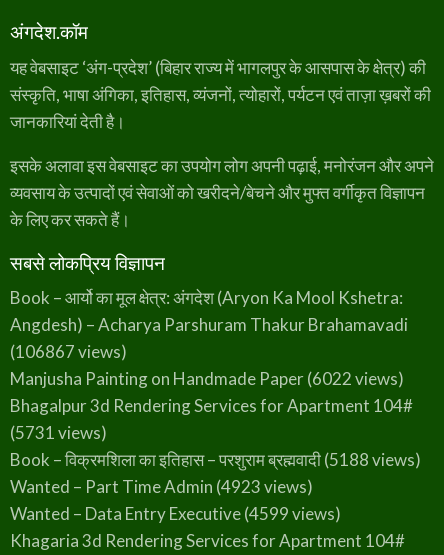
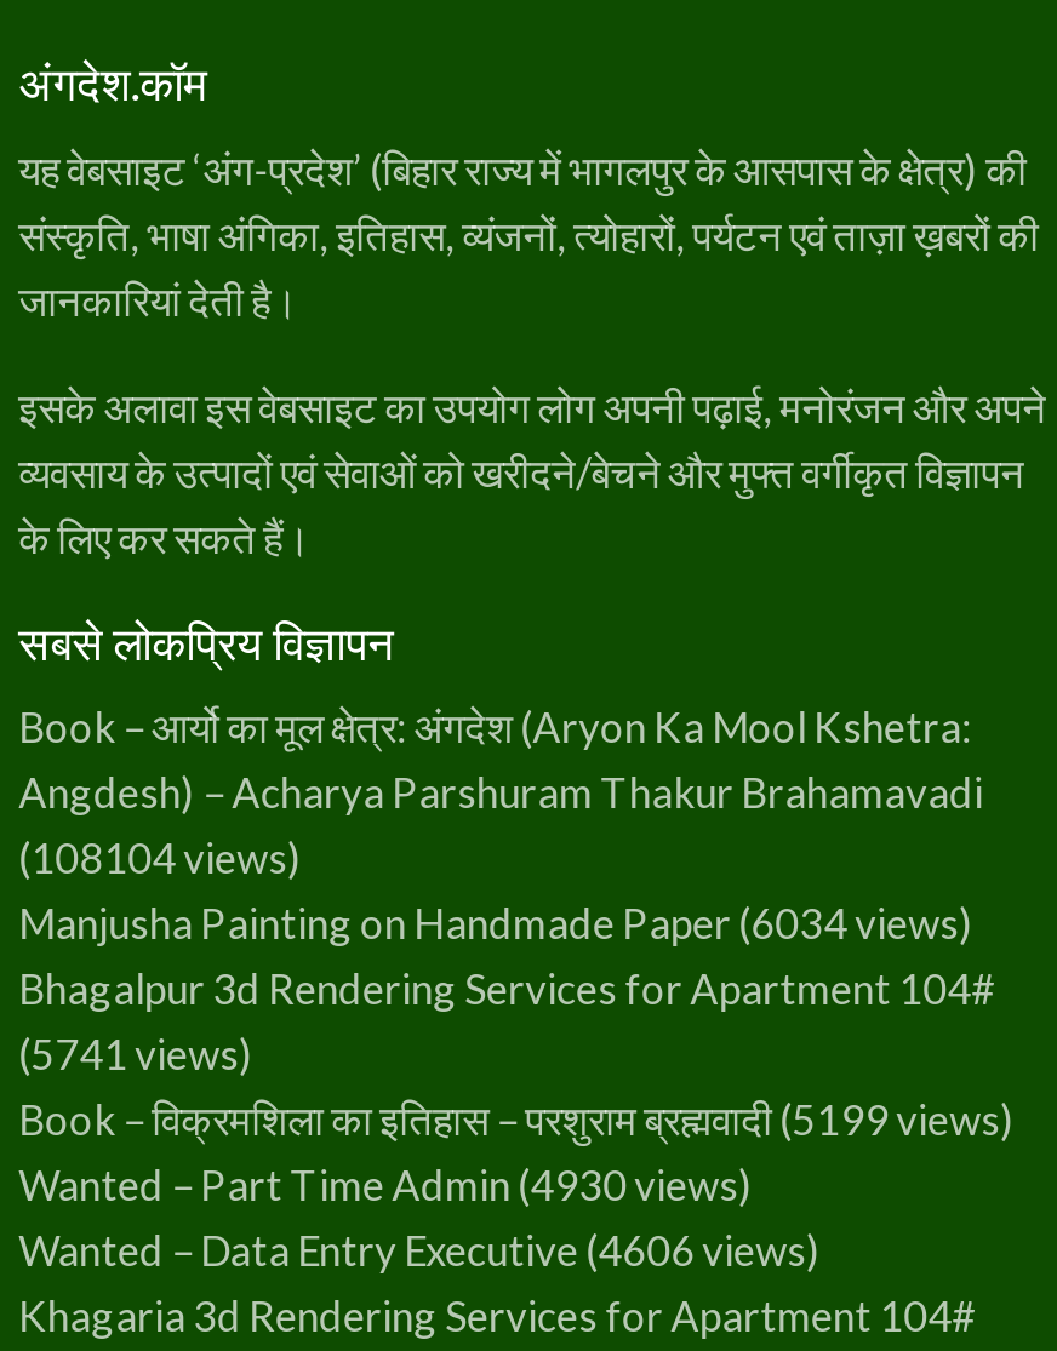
[10,341,127,362] (106867 views) -> [18,832,302,883] (108104 views)
[10,368,404,389] Manjusha Painting on Handmade Paper (6022 views) -> [18,898,974,949] Manjusha Painting on Handmade Paper (6034 views)
[10,422,107,443] (5731 views) -> [18,1029,254,1080] (5741 views)
[10,449,421,470] Book – विक्रमशिला का इतिहास – परशुराम ब्रह्मवादी (5188 views) -> [18,1094,1015,1145] Book – विक्रमशिला का इतिहास – परशुराम ब्रह्मवादी (5199 views)
[10,476,313,497] Wanted – Part Time Admin (4923 views) -> [18,1160,753,1210] Wanted – Part Time Admin (4930 views)
[10,503,341,524] Wanted – Data Entry Executive (4599 views) -> [18,1225,821,1276] Wanted – Data Entry Executive (4606 views)

